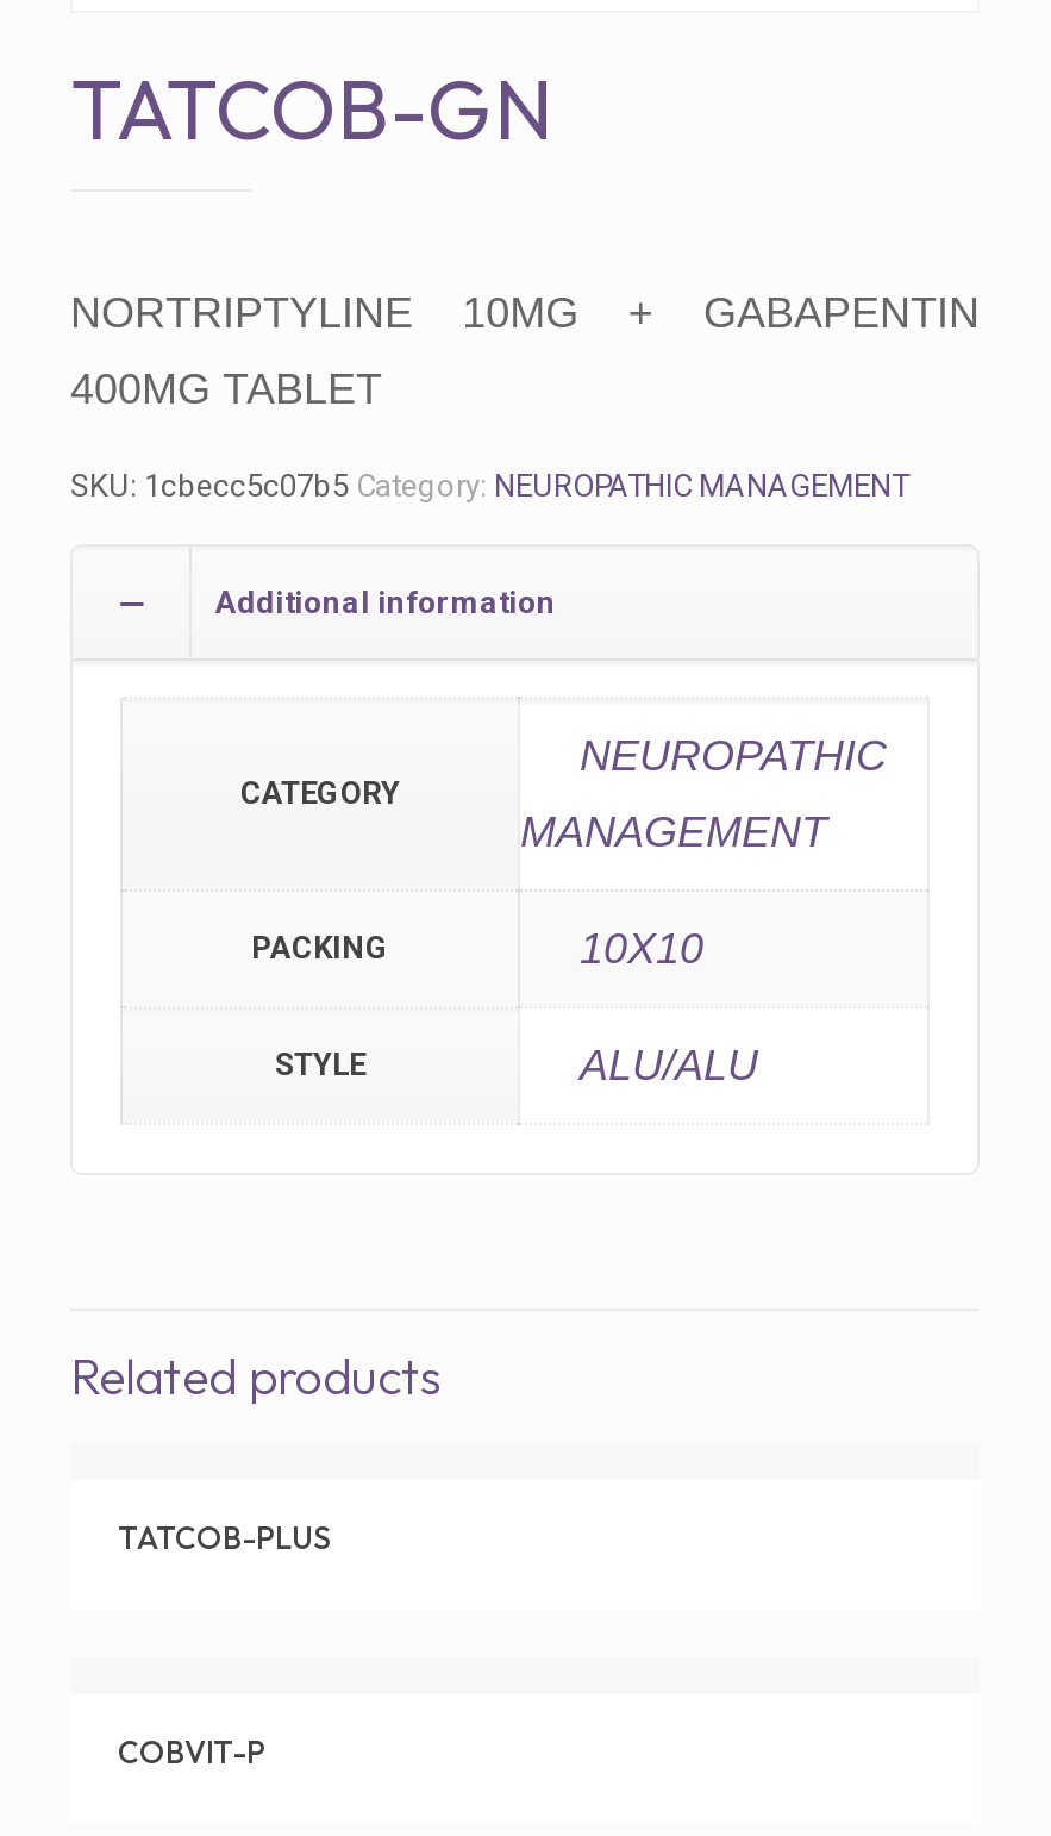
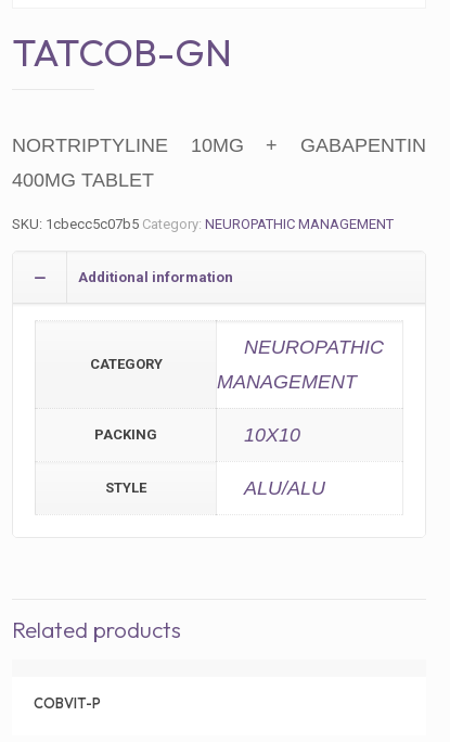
[118,1518,330,1556] TATCOB-PLUS -> none

